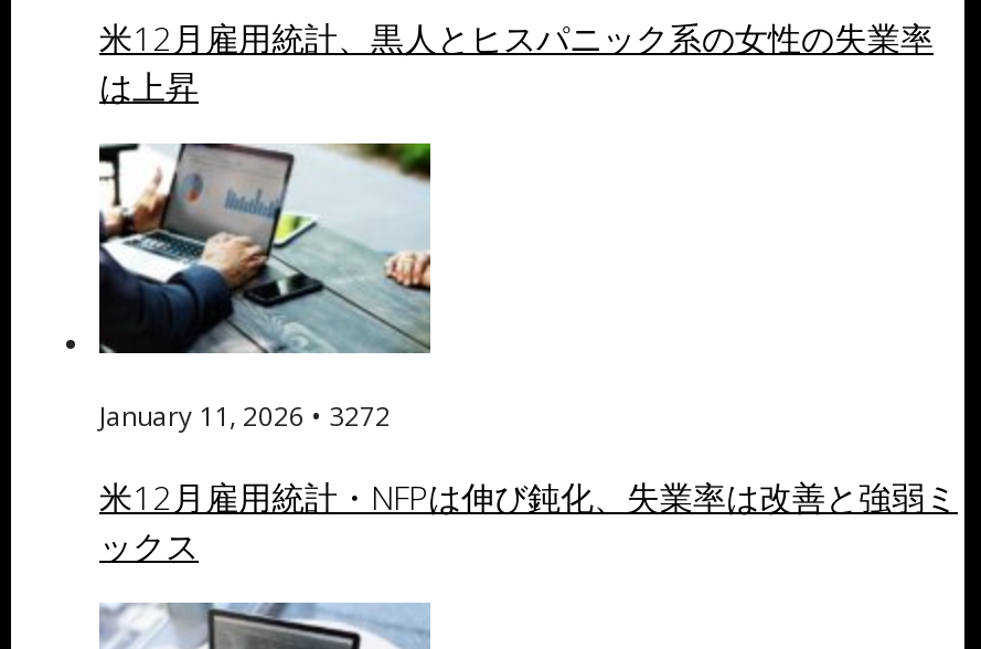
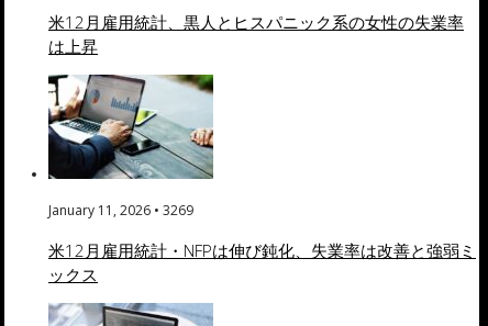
[99,398,391,436] January 11, 2026 • 3272 -> [48,201,193,220] January 11, 2026 • 3269

